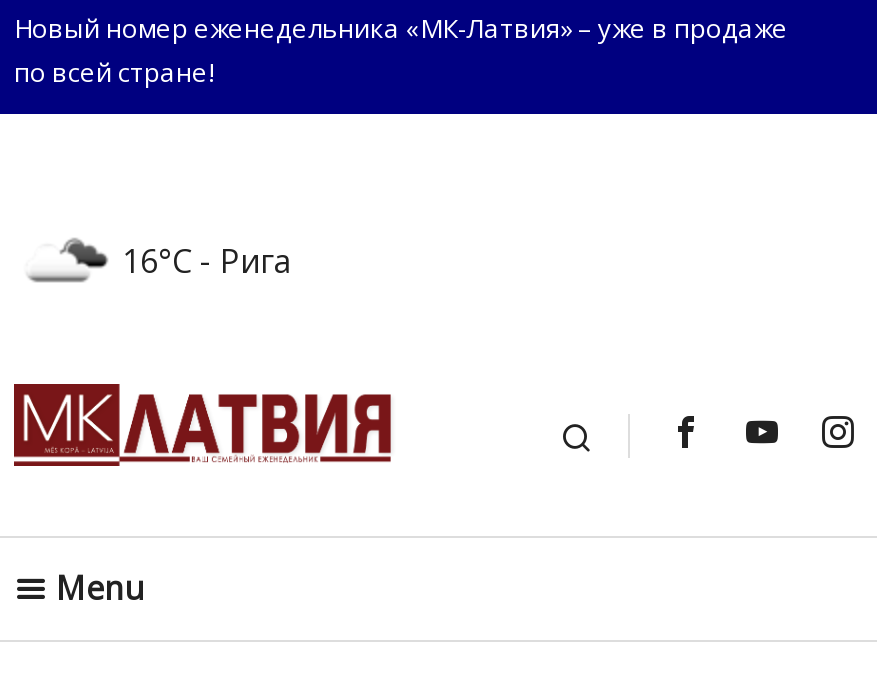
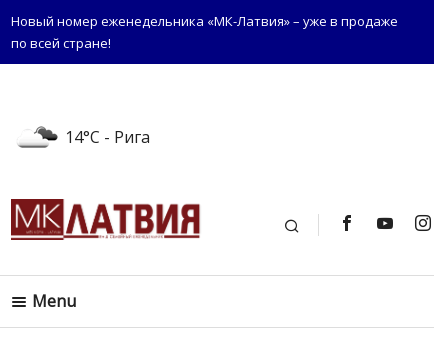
[114,239,292,283] 16°C - Рига -> [61,126,150,148] 14°C - Рига

